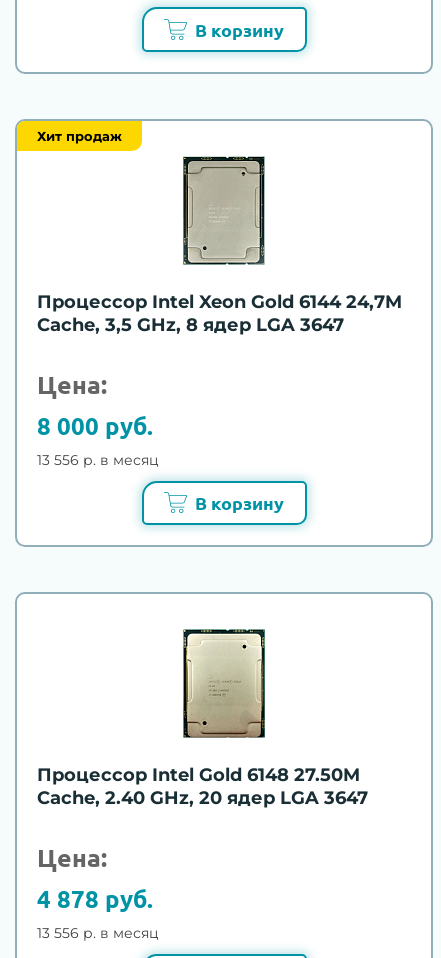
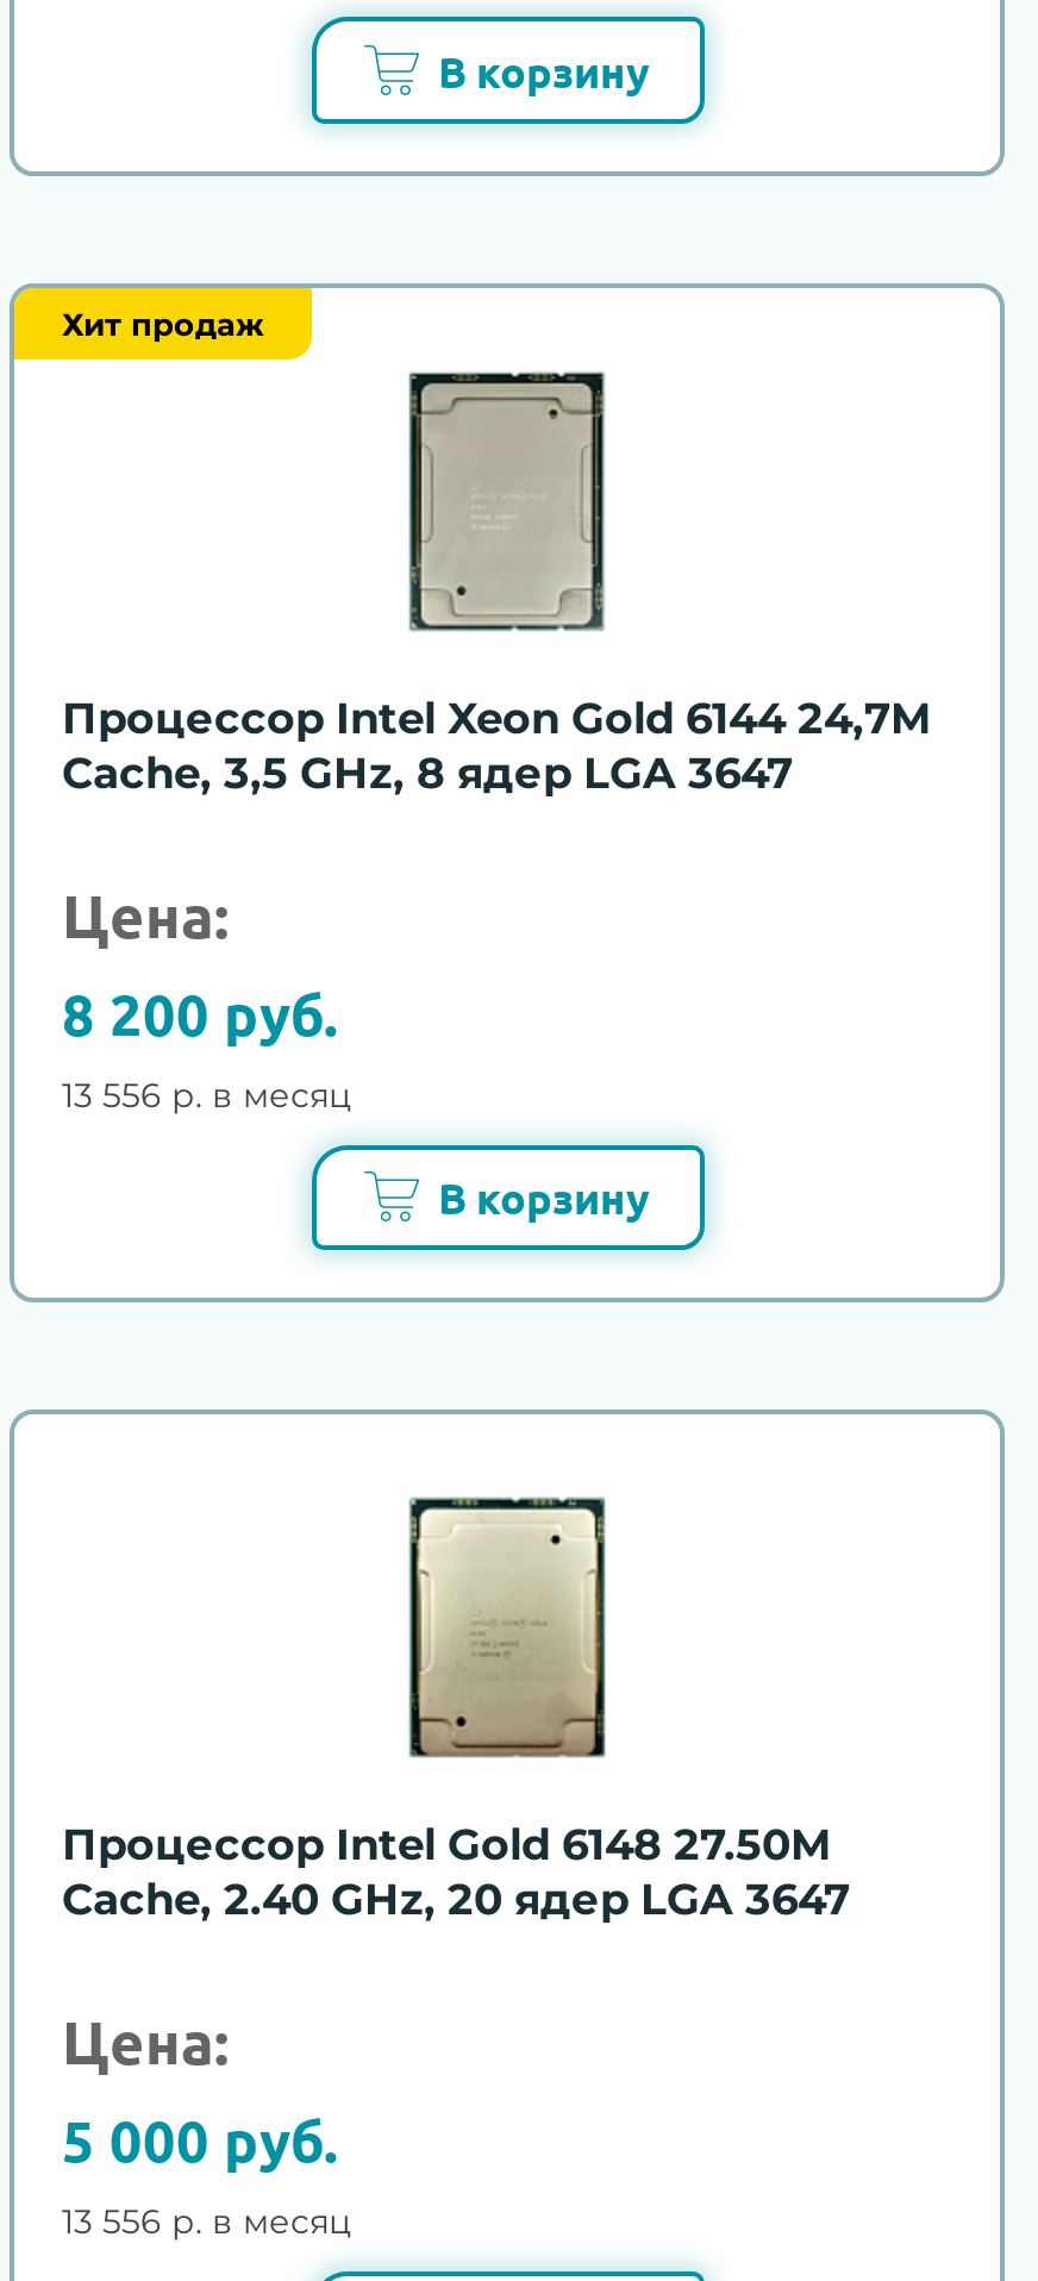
[37,410,153,441] 8 000 руб. -> [62,976,338,1050] 8 200 руб.
[37,883,153,914] 4 878 руб. -> [62,2103,338,2176] 5 000 руб.

